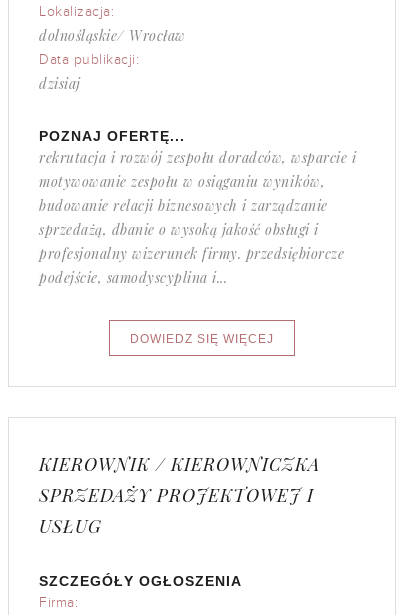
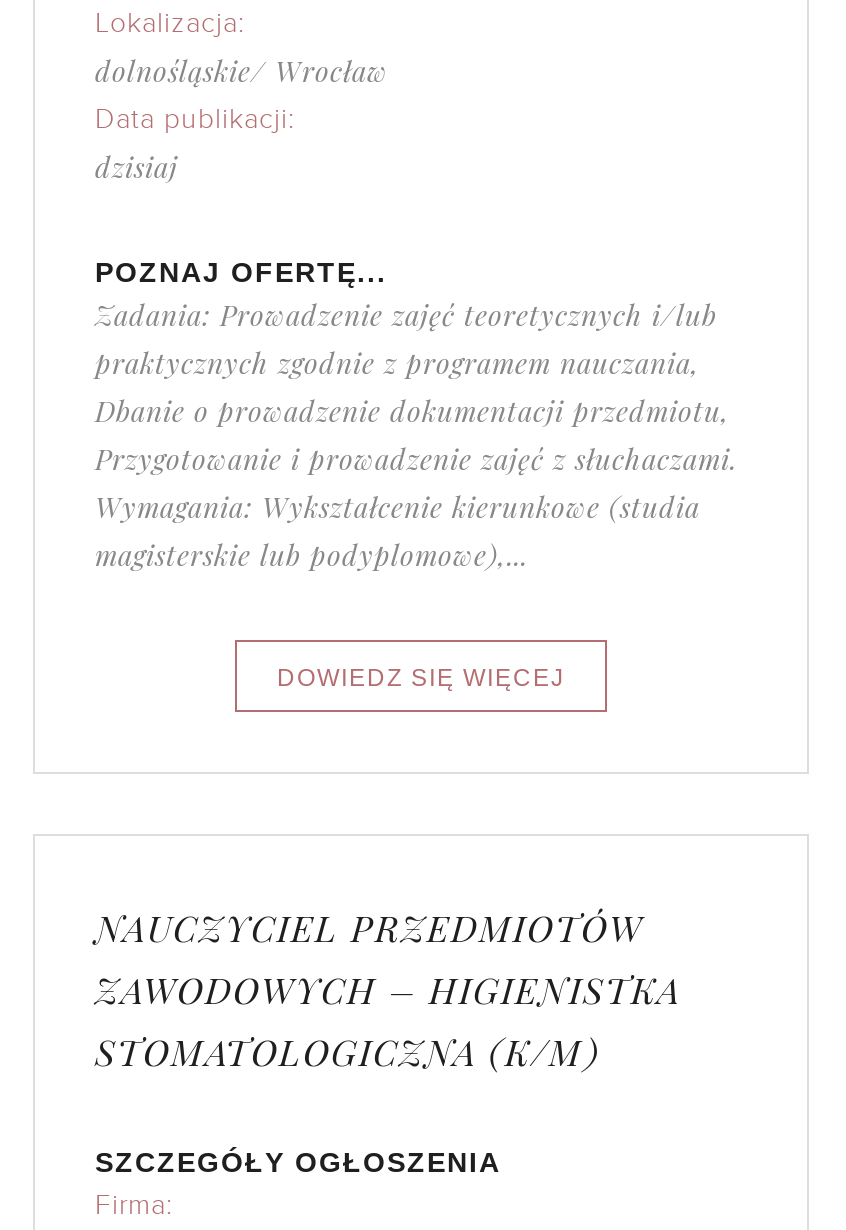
[39,148,356,287] rekrutacja i rozwój zespołu doradców, wsparcie i | motywowanie zespołu w osiąganiu wyników, | budowanie relacji biznesowych i zarządzanie | sprzedażą, dbanie o wysoką jakość obsługi i | profesjonalny wizerunek firmy. przedsiębiorcze | podejście, samodyscyplina i... -> [95,296,737,574] Zadania: Prowadzenie zajęć teoretycznych i/lub | praktycznych zgodnie z programem nauczania, | Dbanie o prowadzenie dokumentacji przedmiotu, | Przygotowanie i prowadzenie zajęć z słuchaczami. | Wymagania: Wykształcenie kierunkowe (studia | magisterskie lub podyplomowe),...
[39,452,320,538] KIEROWNIK / KIEROWNICZKA | SPRZEDAŻY PROJEKTOWEJ I | USŁUG -> [95,904,681,1076] NAUCZYCIEL PRZEDMIOTÓW | ZAWODOWYCH – HIGIENISTKA | STOMATOLOGICZNA (K/M)

